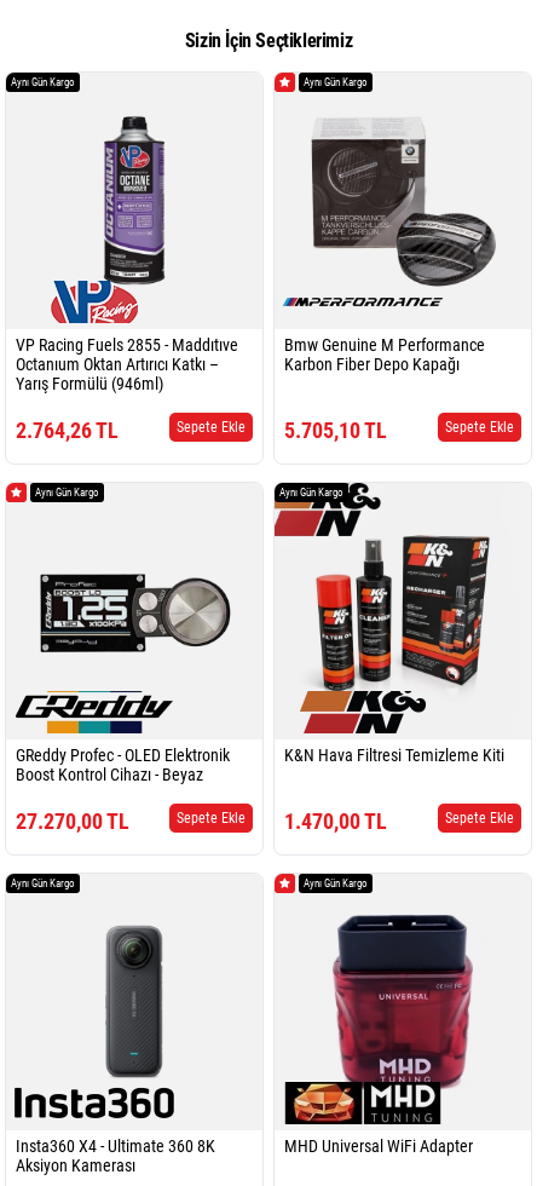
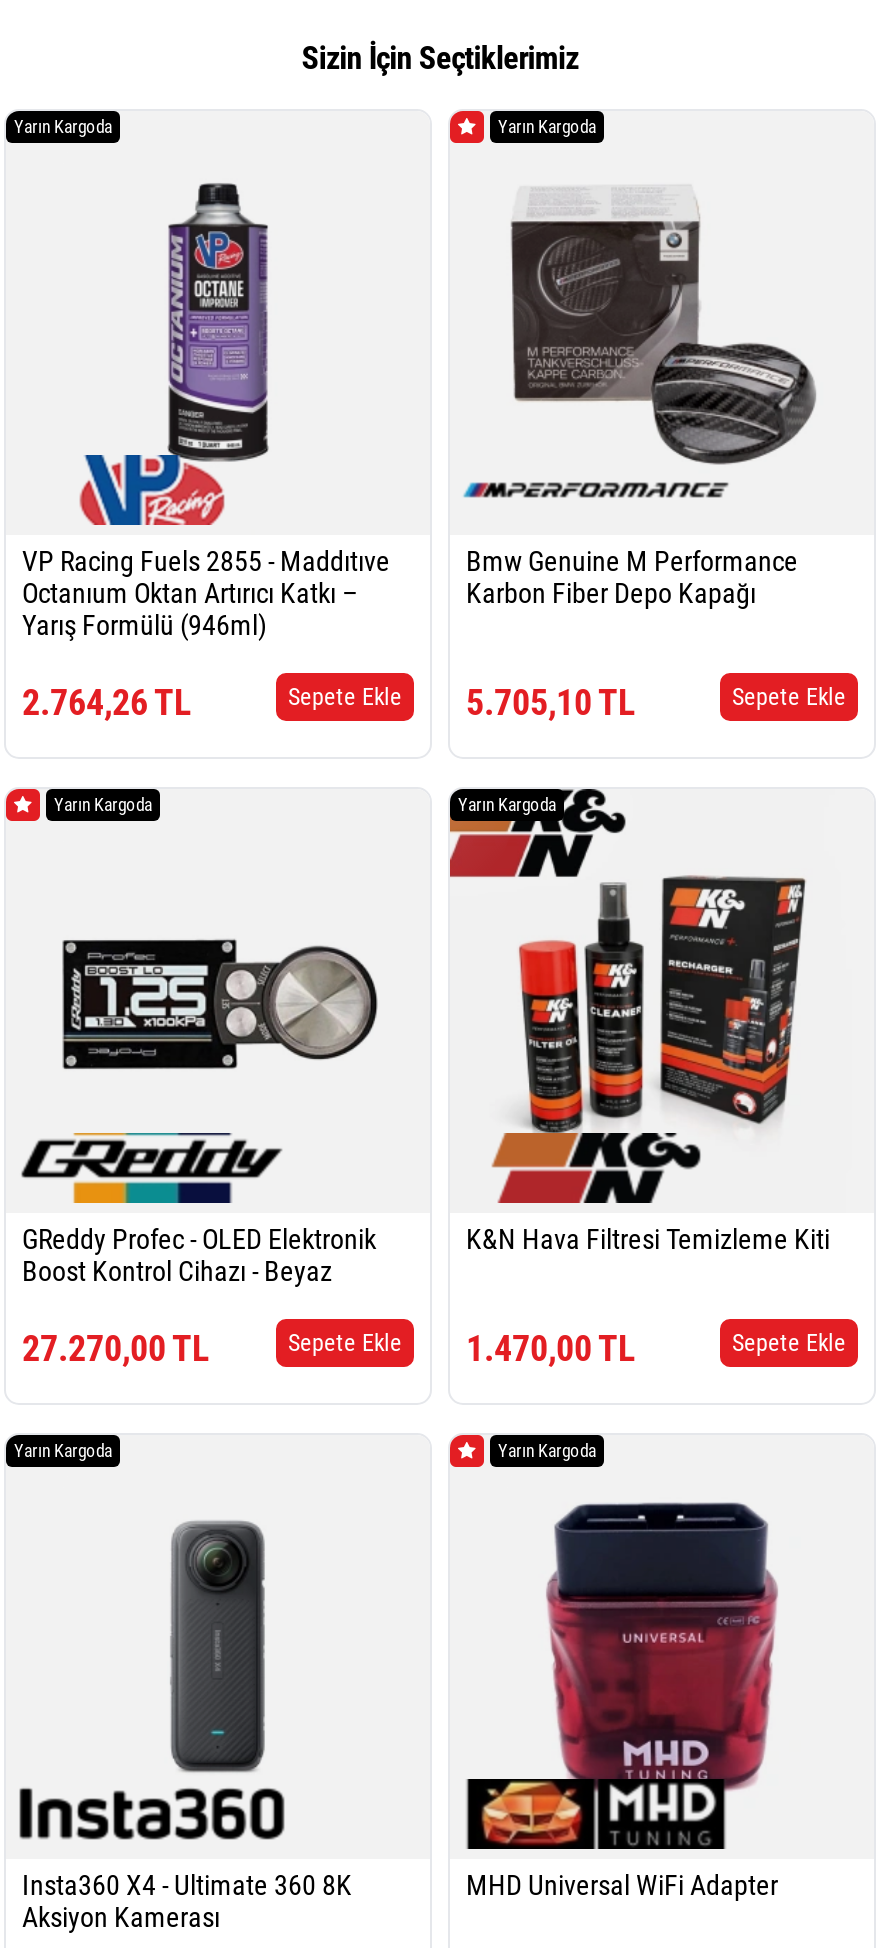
[11,76,75,88] Aynı Gün Kargo -> [14,117,112,137] Yarın Kargoda
[304,76,368,88] Aynı Gün Kargo -> [498,117,596,137] Yarın Kargoda
[35,486,99,498] Aynı Gün Kargo -> [54,795,152,815] Yarın Kargoda
[279,486,343,498] Aynı Gün Kargo -> [458,795,556,815] Yarın Kargoda
[11,877,75,889] Aynı Gün Kargo -> [14,1441,112,1461] Yarın Kargoda
[304,877,368,889] Aynı Gün Kargo -> [498,1441,596,1461] Yarın Kargoda

